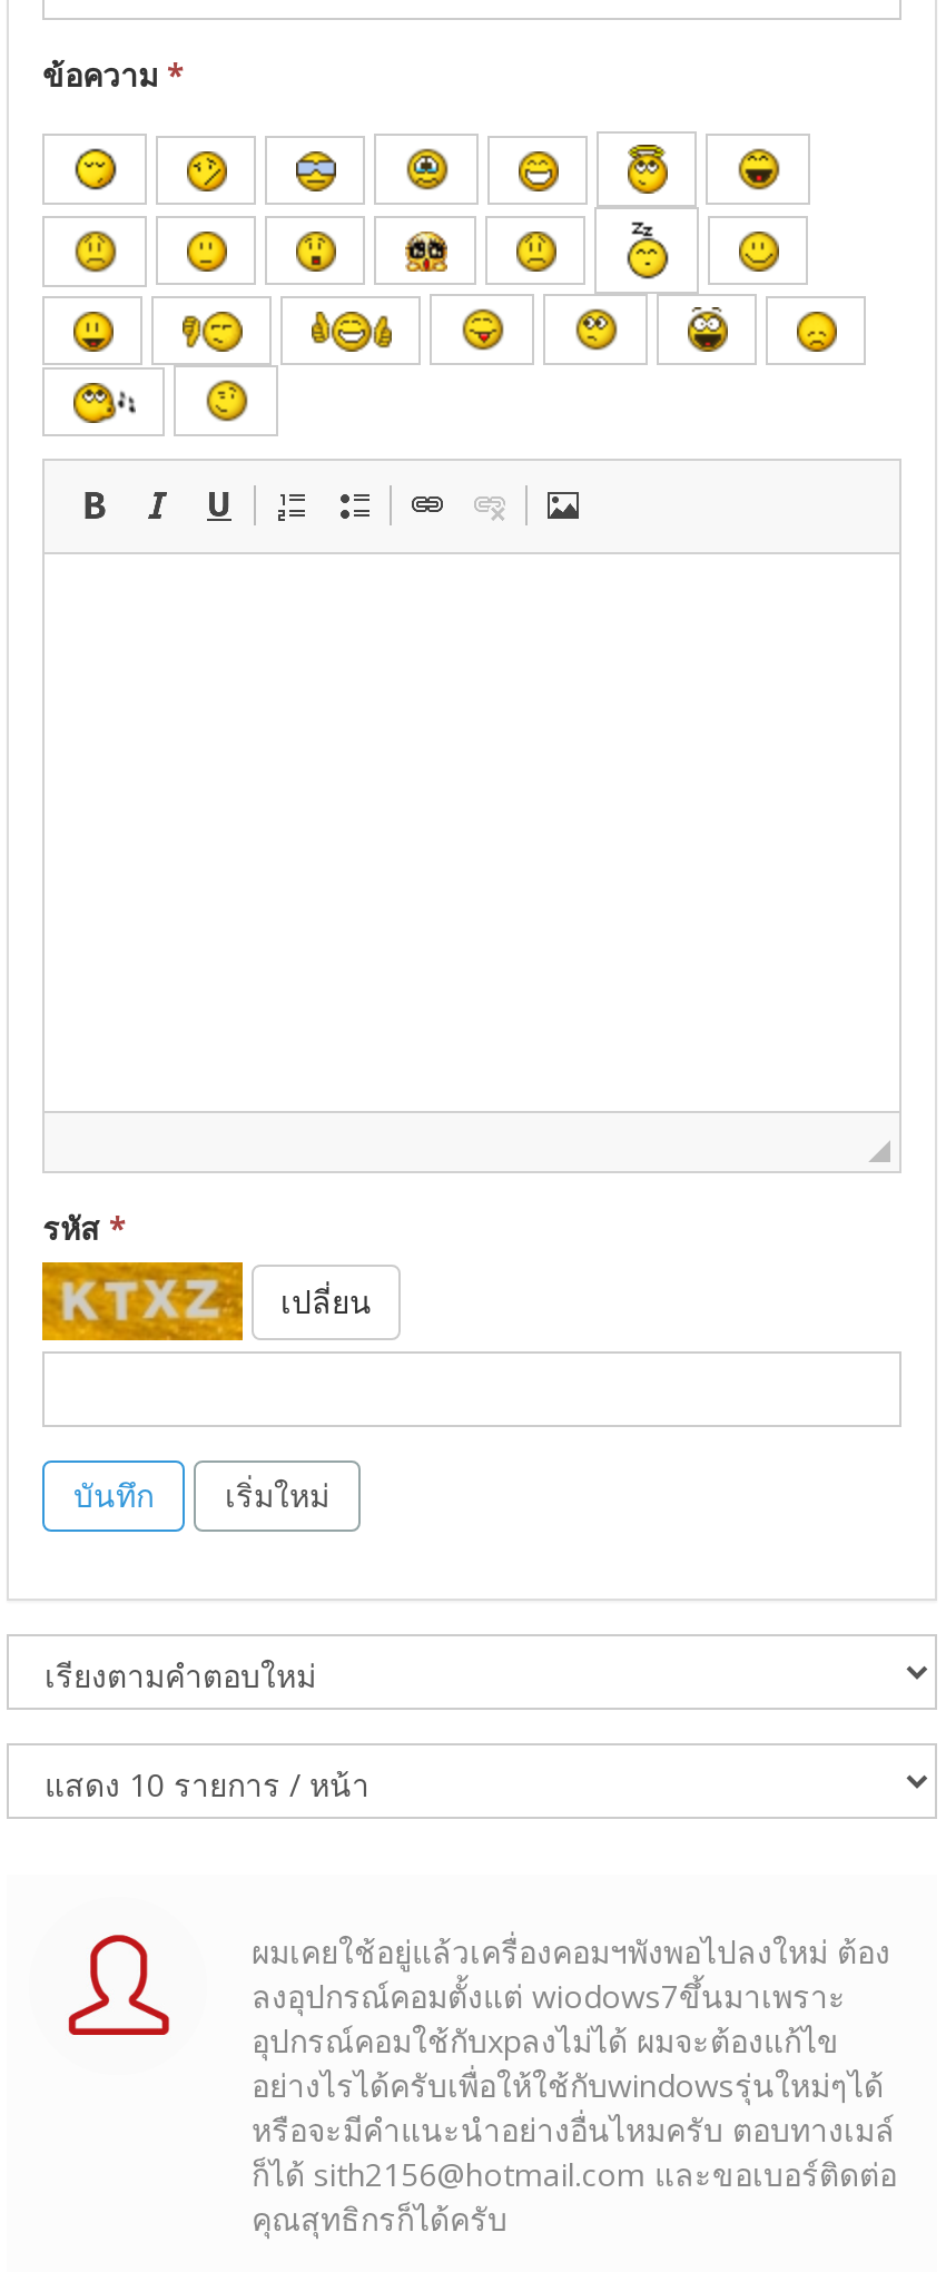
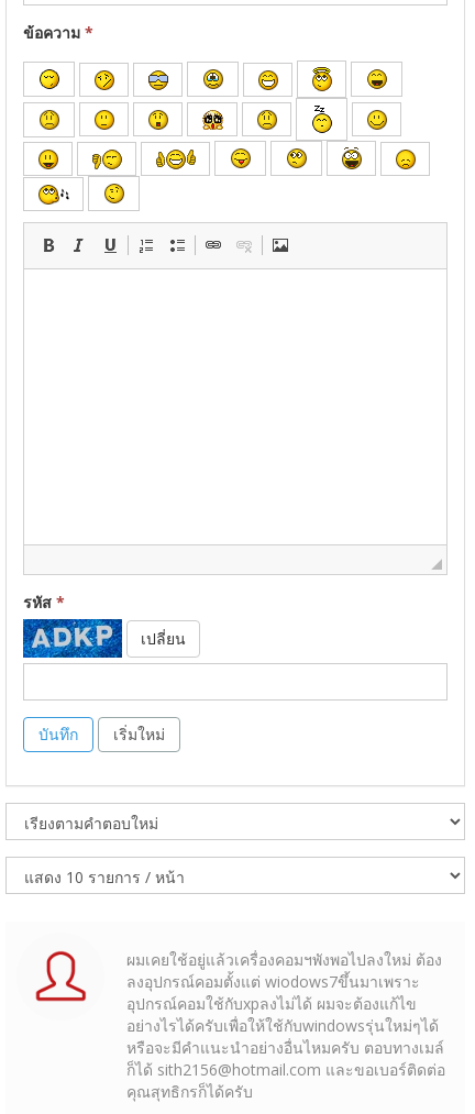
[40,1260,245,1342] [image] -> [22,618,123,659] [image]

